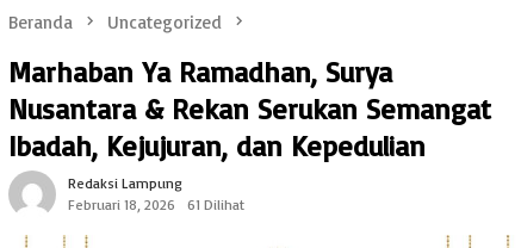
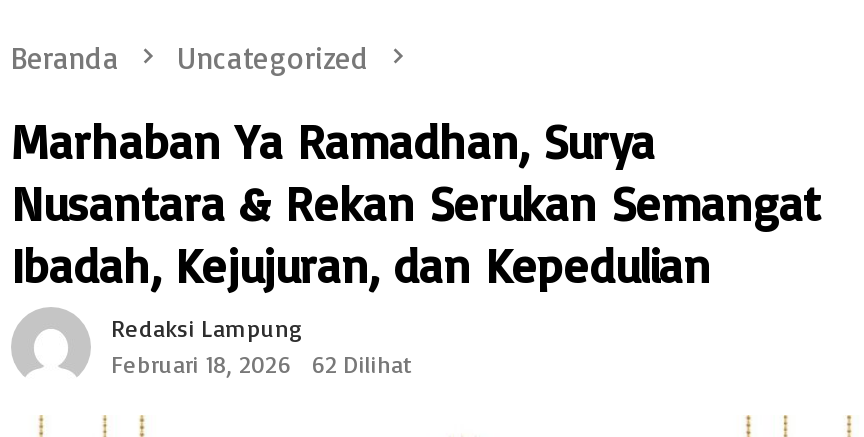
[68,196,244,214] Februari 18, 2026 61 Dilihat -> [111,349,411,379] Februari 18, 2026 62 Dilihat

